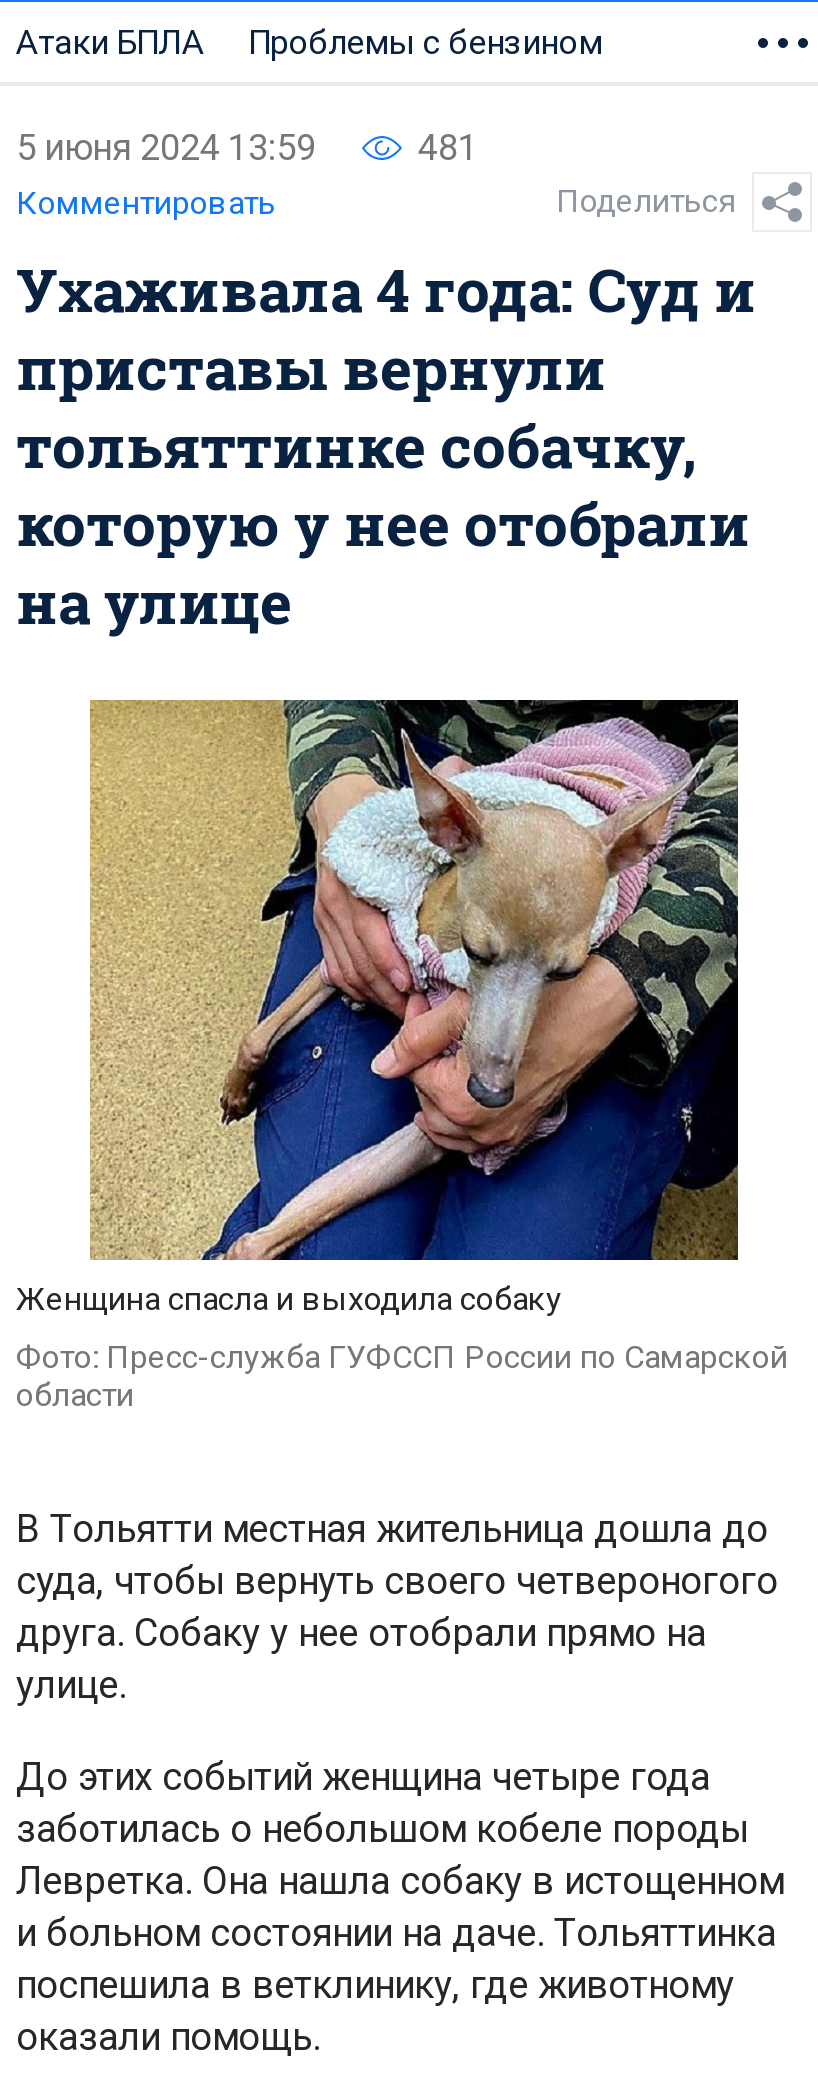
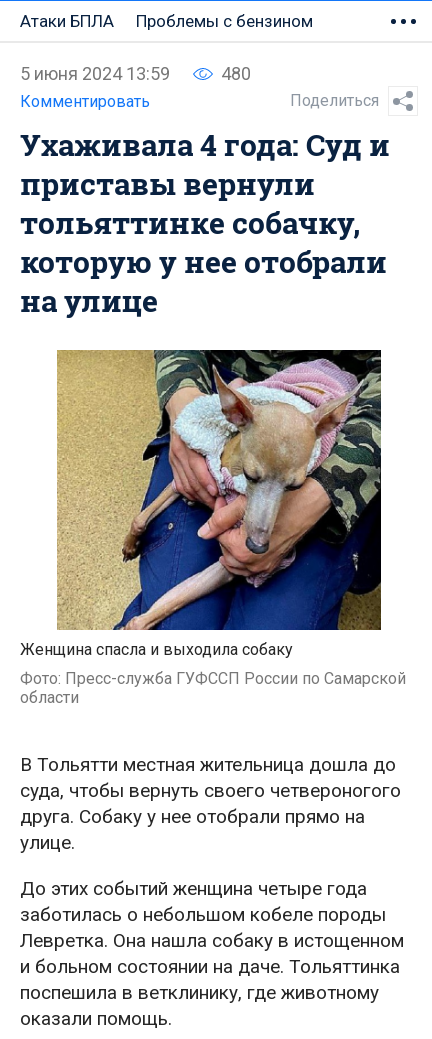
[418,126,478,168] 481 -> [221,63,251,84] 480

